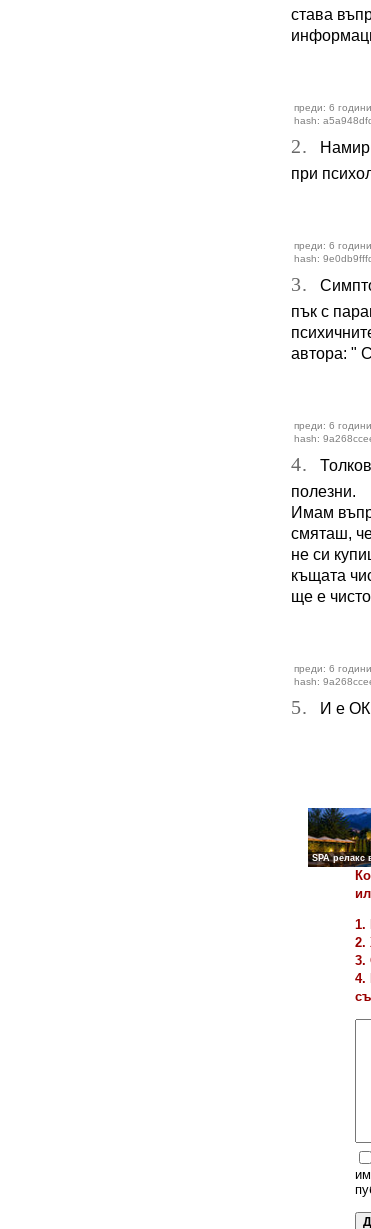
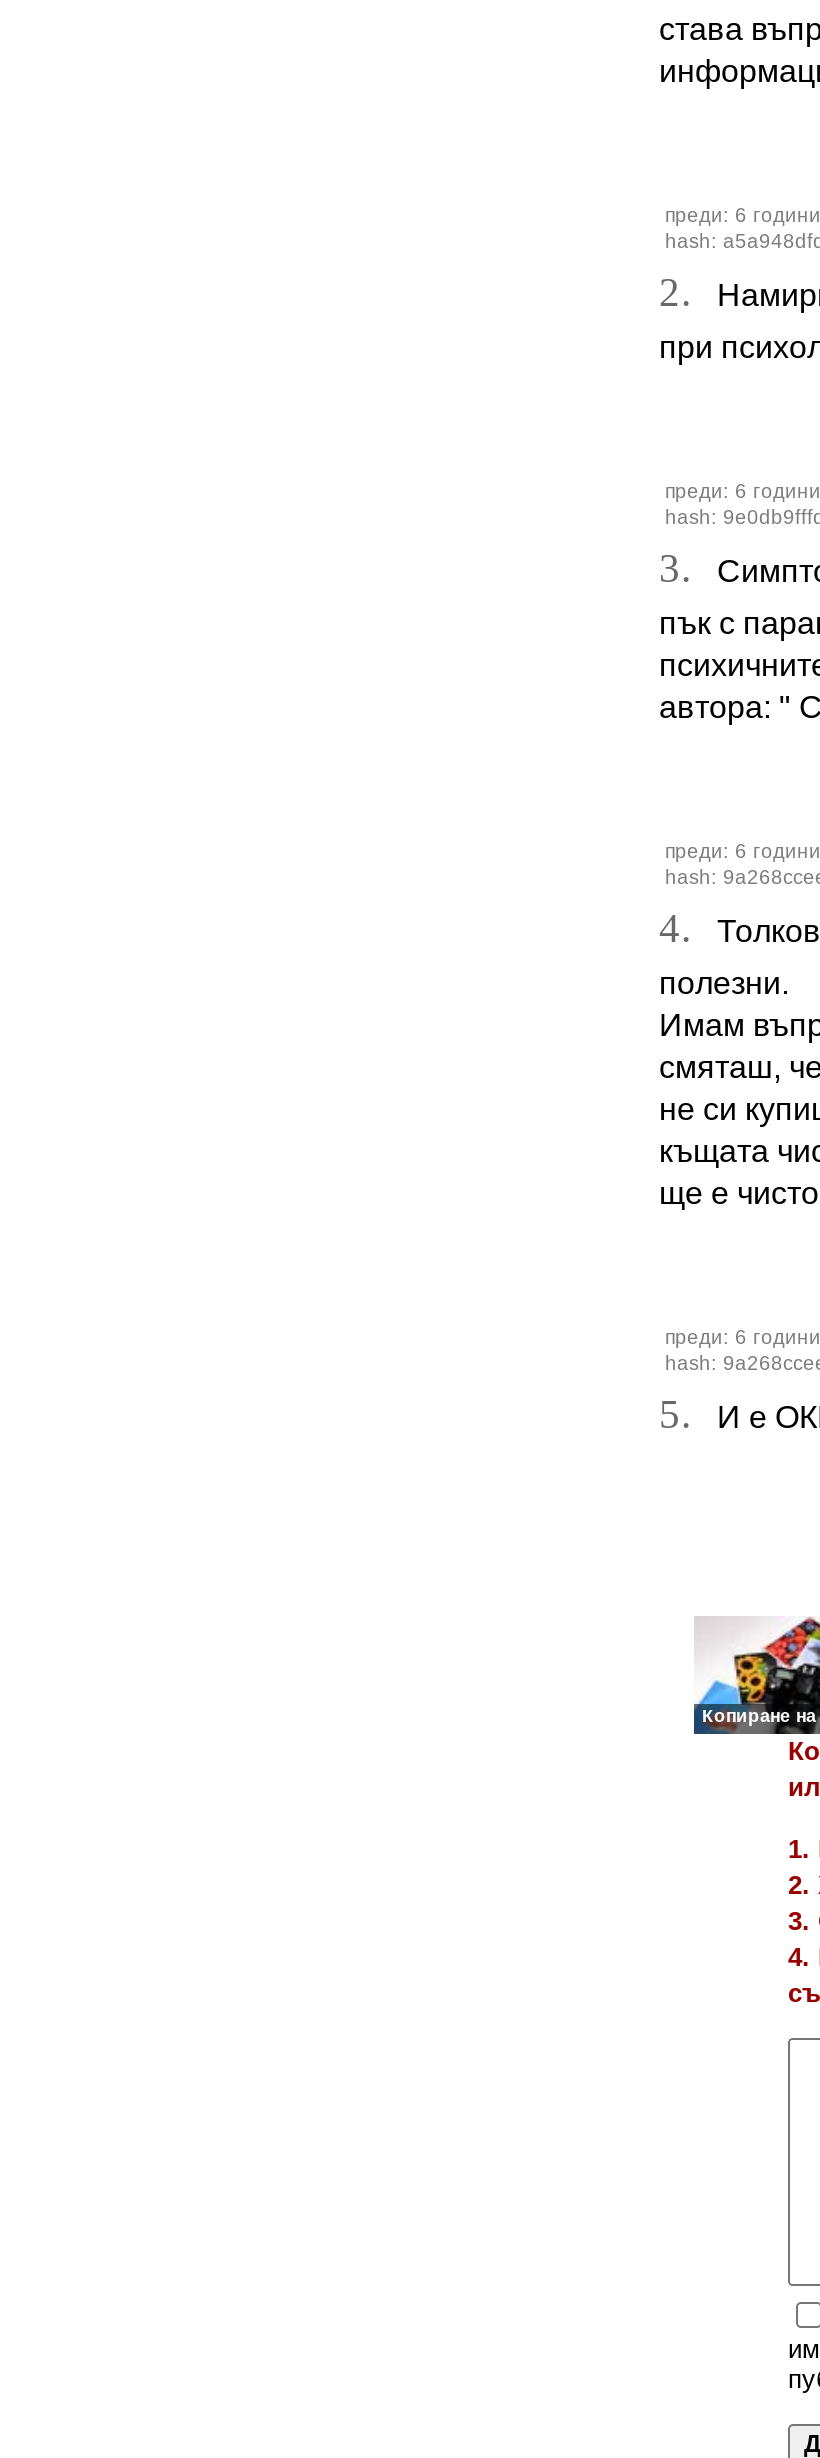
[307,807,368,868] [image] -> [692,1616,814,1736] [image]

